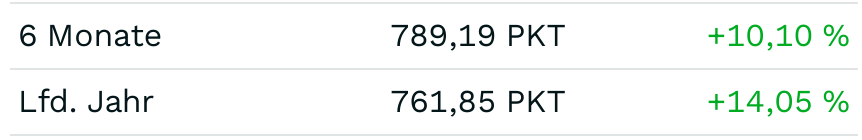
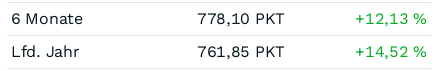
[390,16,566,54] 789,19 PKT -> [197,9,285,28] 778,10 PKT
[707,16,850,54] +10,10% -> [355,9,427,28] +12,13%
[707,82,850,120] +14,05% -> [355,42,427,61] +14,52%

